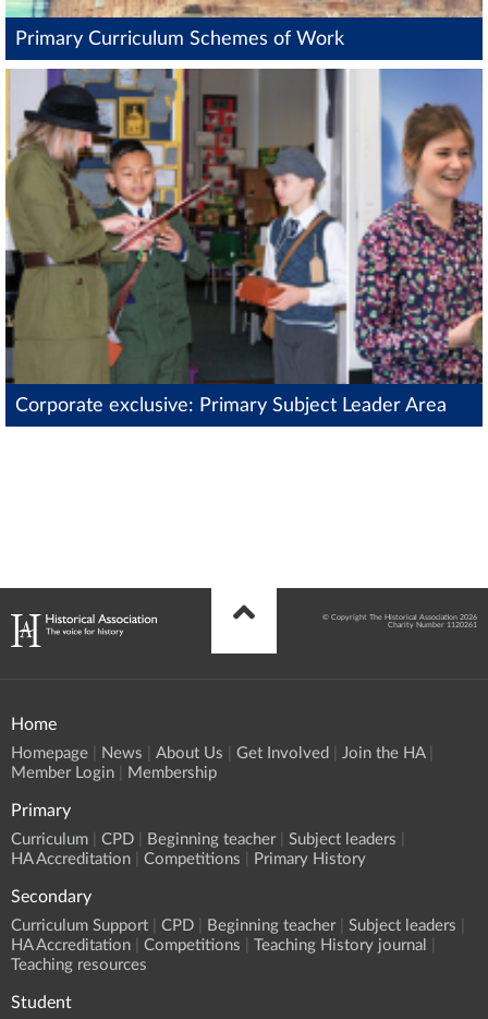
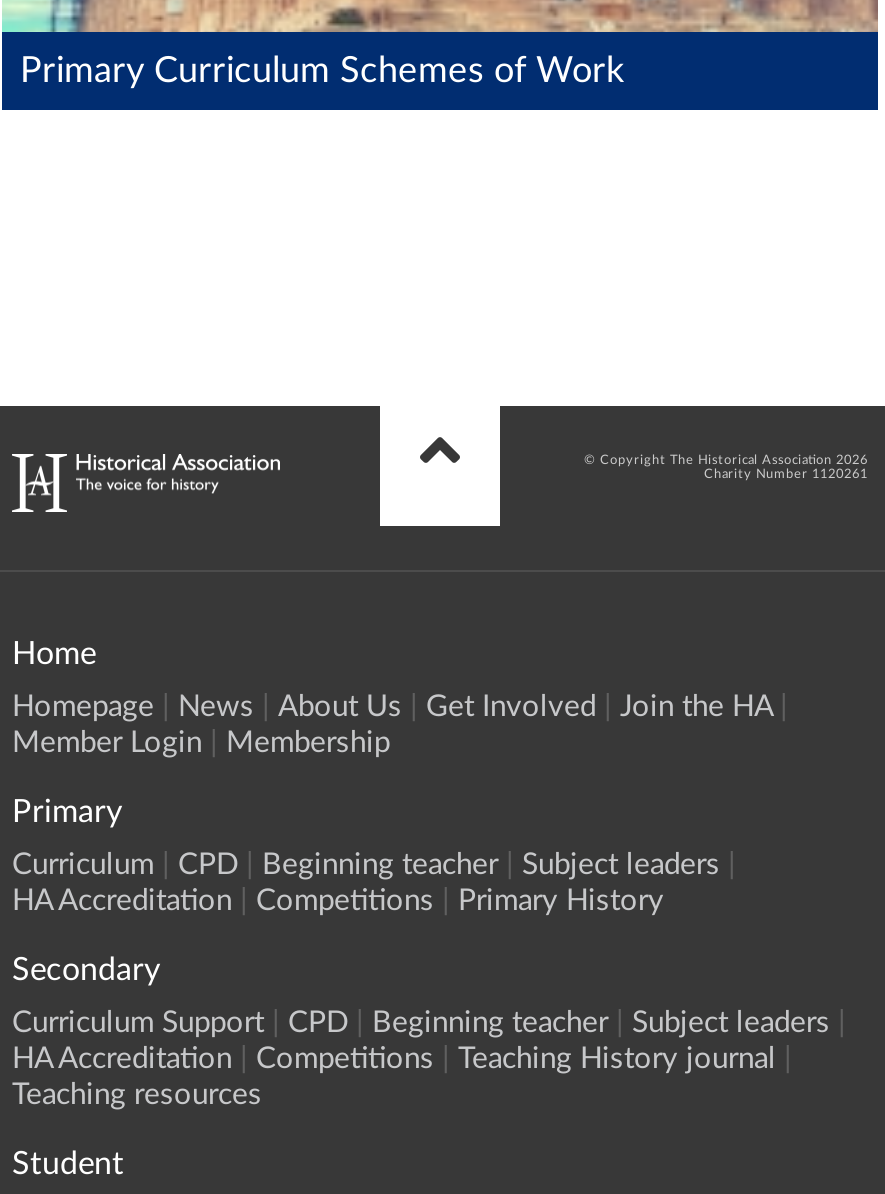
[4,68,484,415] [image] | Corporate exclusive: Primary Subject Leader Area -> none

